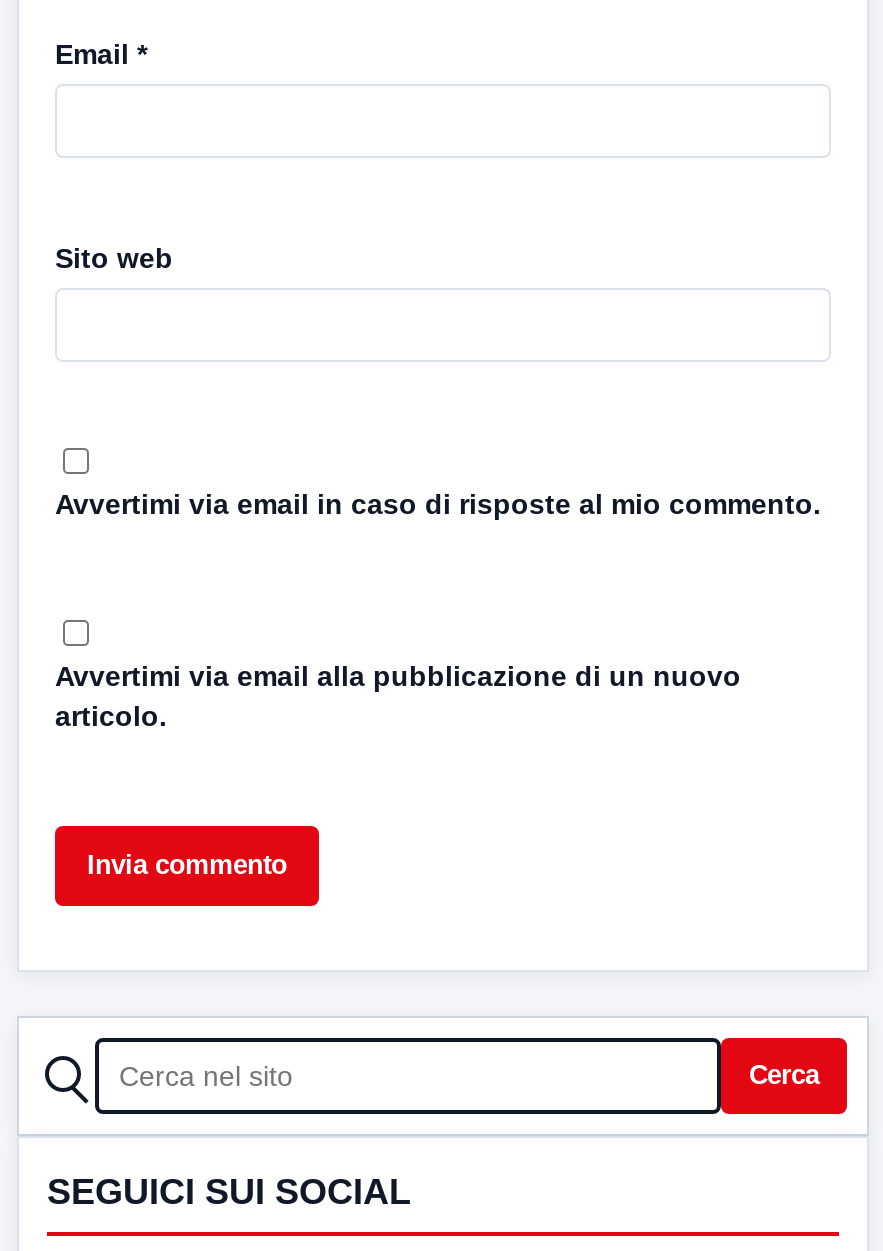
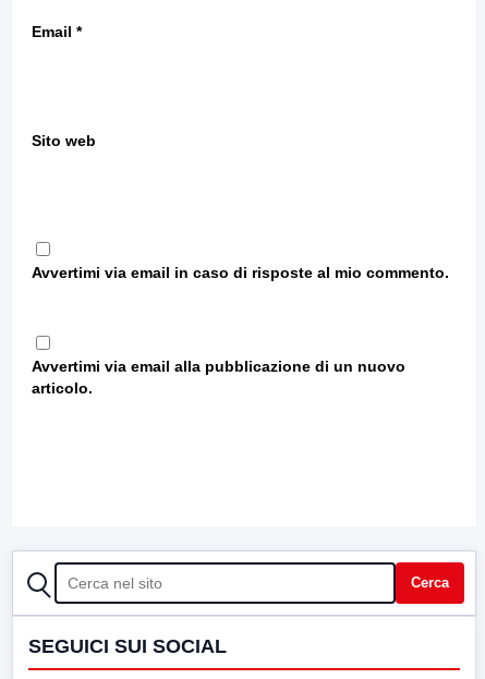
[53,824,321,908] [image] -> none

